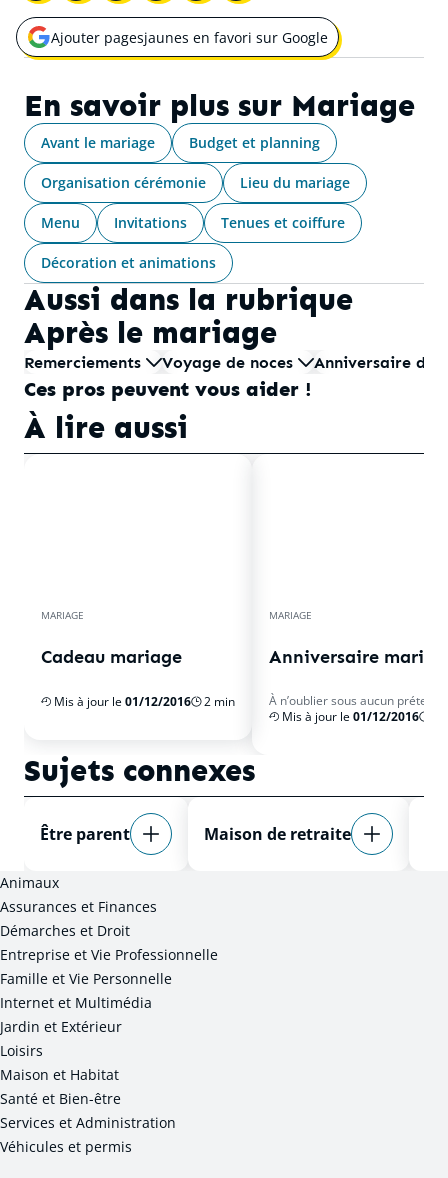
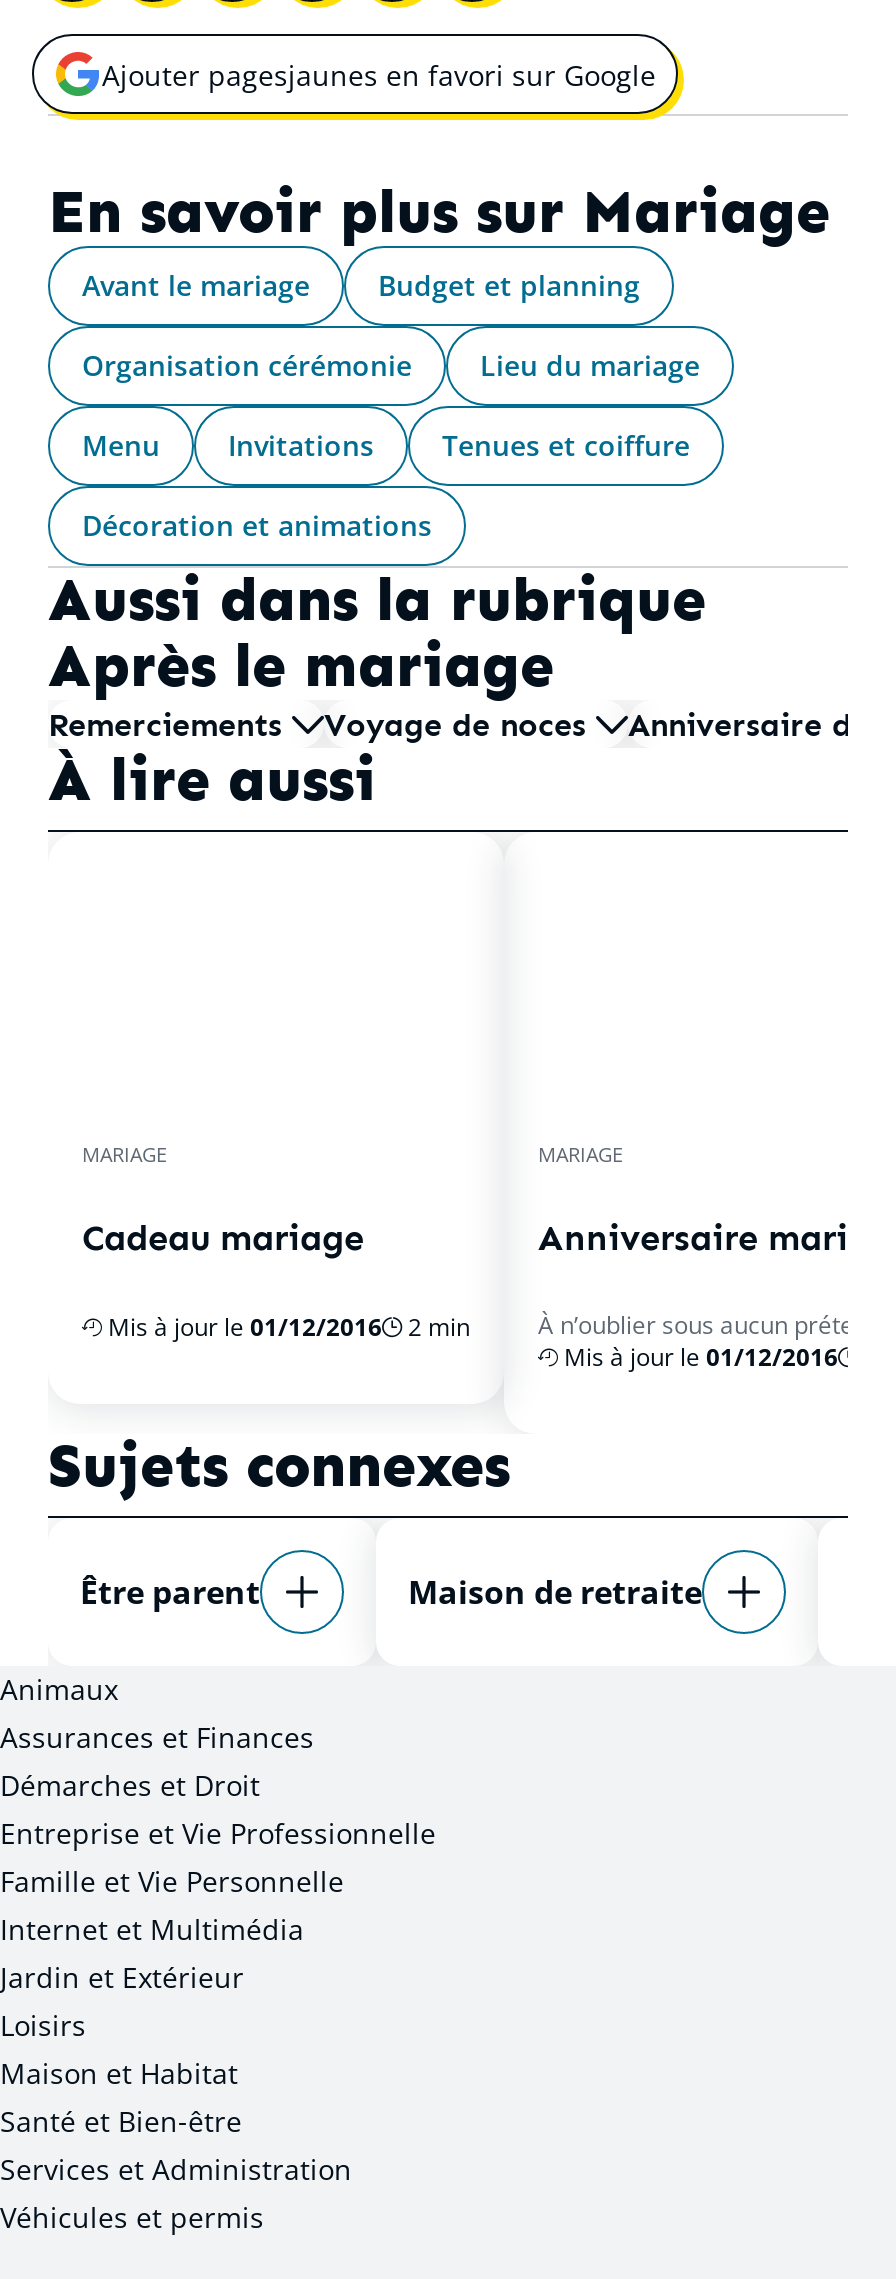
[24,377,312,401] Ces pros peuvent vous aider ! -> none

